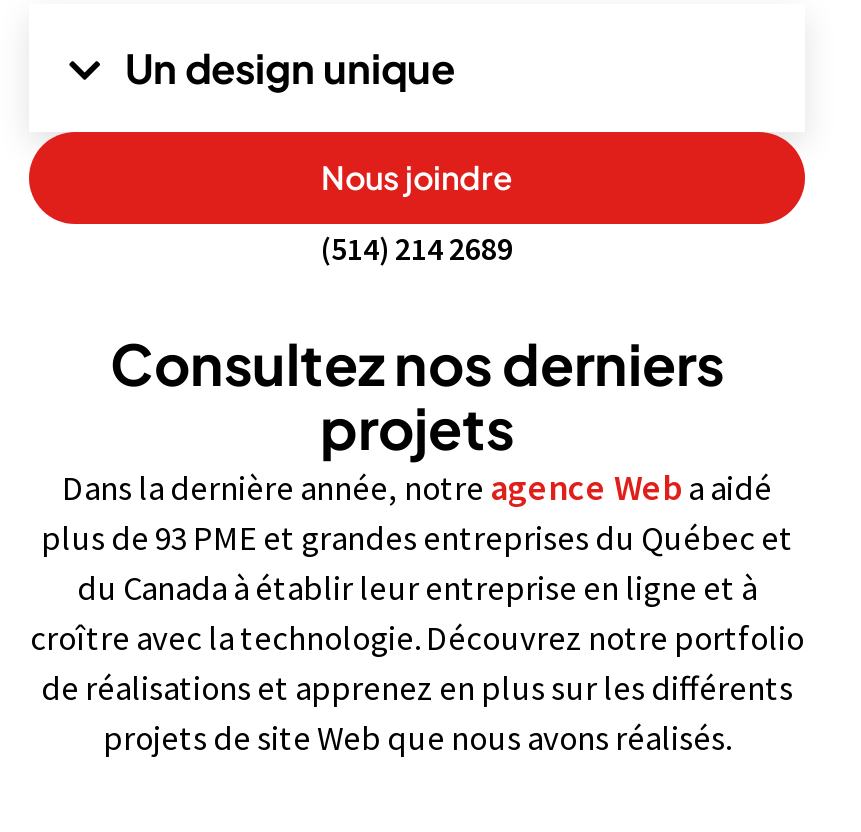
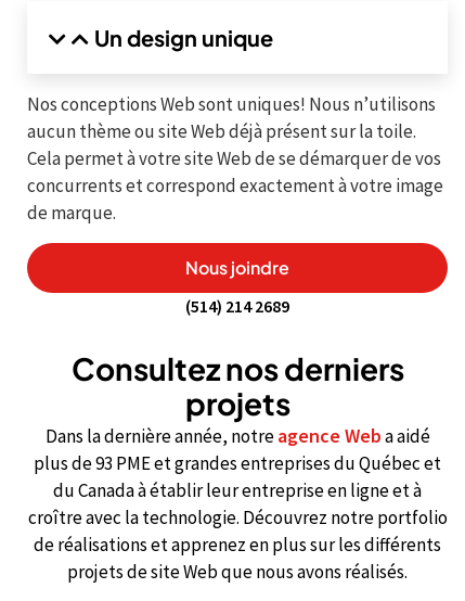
none -> [27,93,443,225] Nos conceptions Web sont uniques! Nous n’utilisons | aucun thème ou site Web déjà présent sur la toile. | Cela permet à votre site Web de se démarquer de vos | concurrents et correspond exactement à votre image | de marque.

